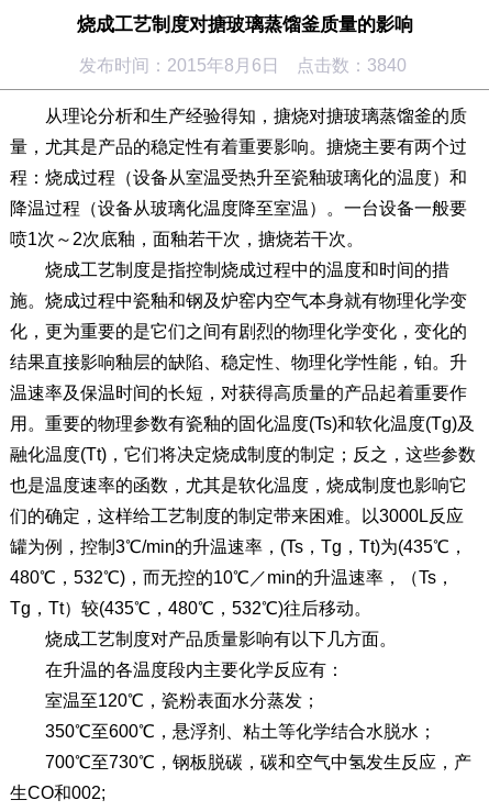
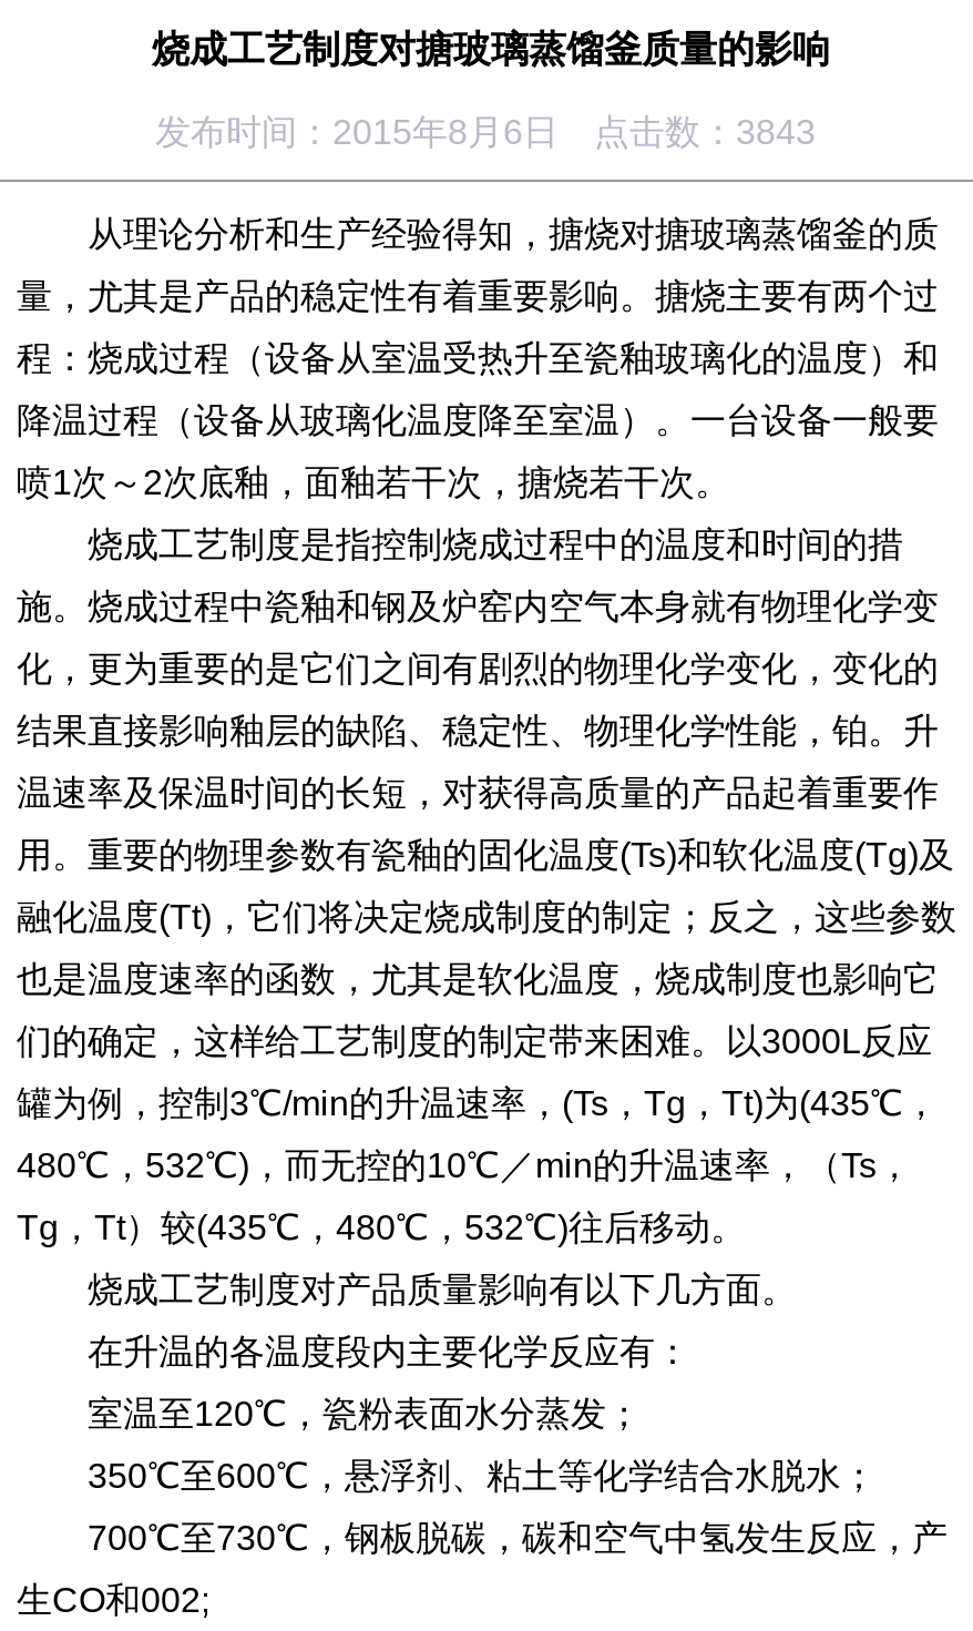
[79,56,406,75] 发布时间：2015年8月6日 点击数：3840 -> [155,113,816,151] 发布时间：2015年8月6日 点击数：3843

